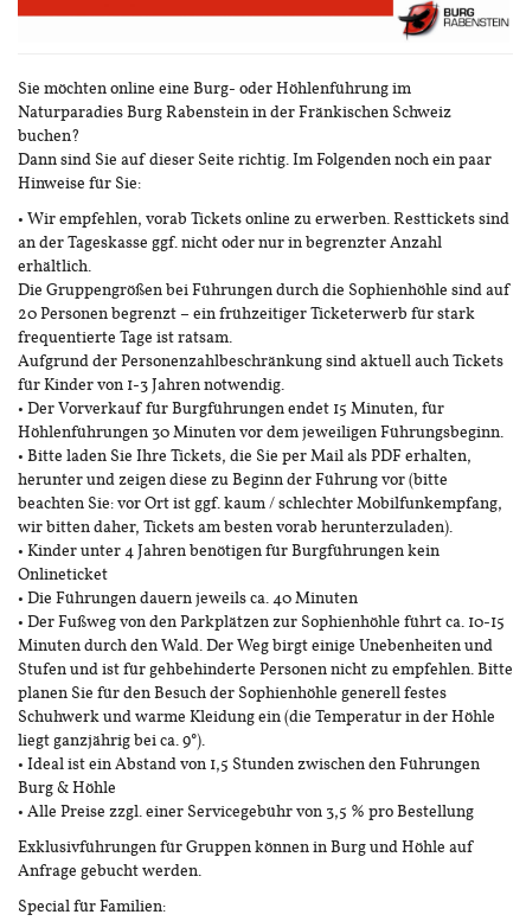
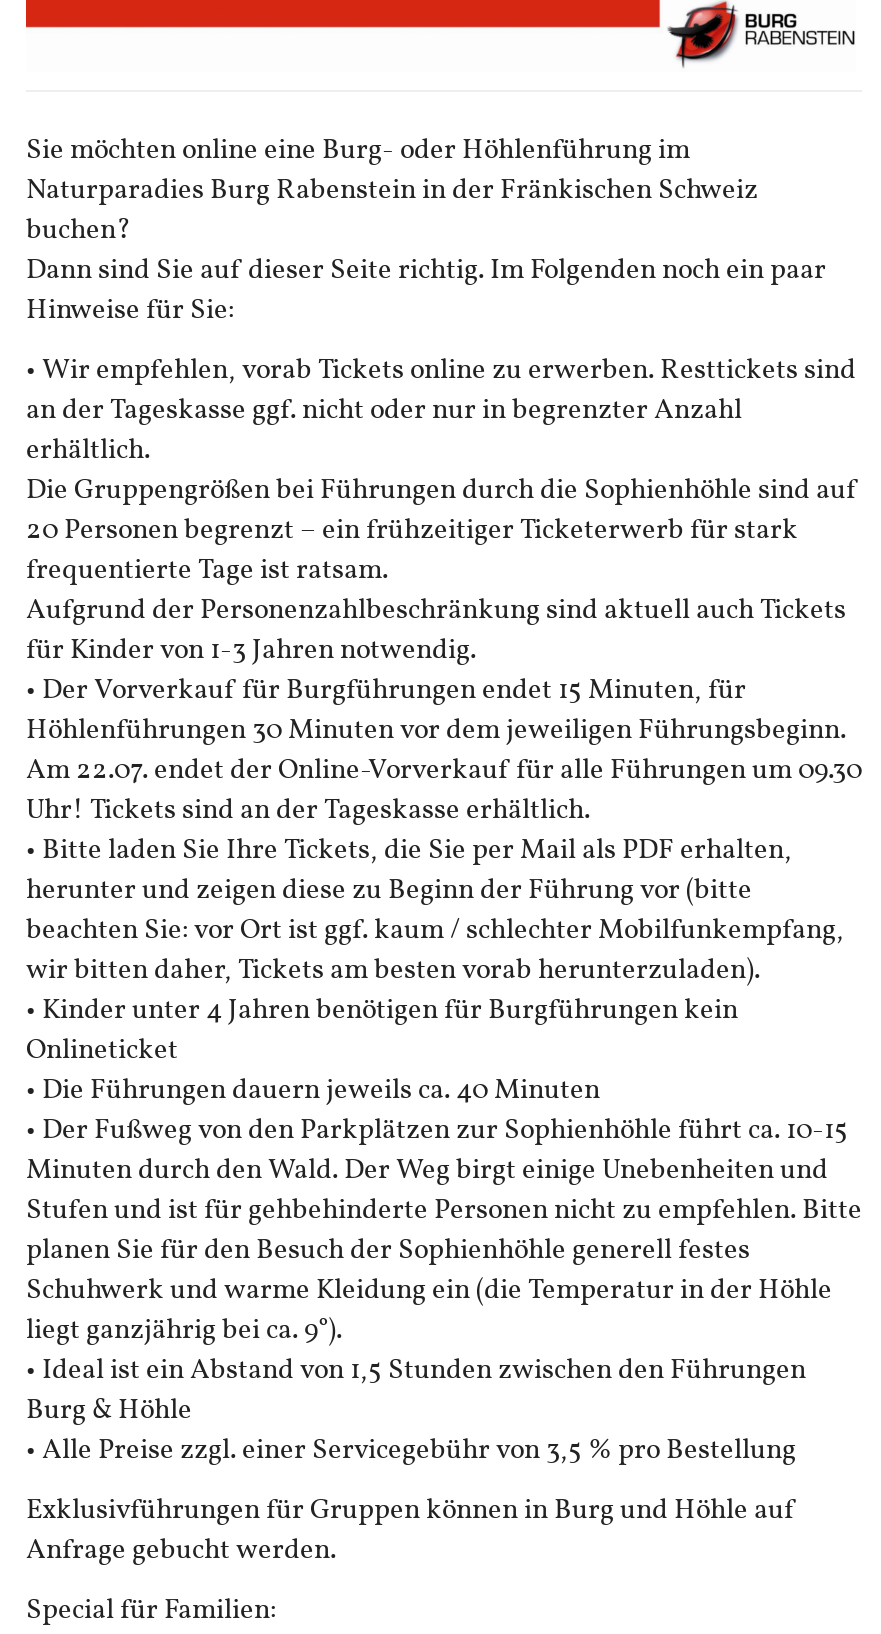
none -> [26,756,862,826] Am 22.07. endet der Online-Vorverkauf für alle Führungen um 09.30 | Uhr! Tickets sind an der Tageskasse erhältlich.

